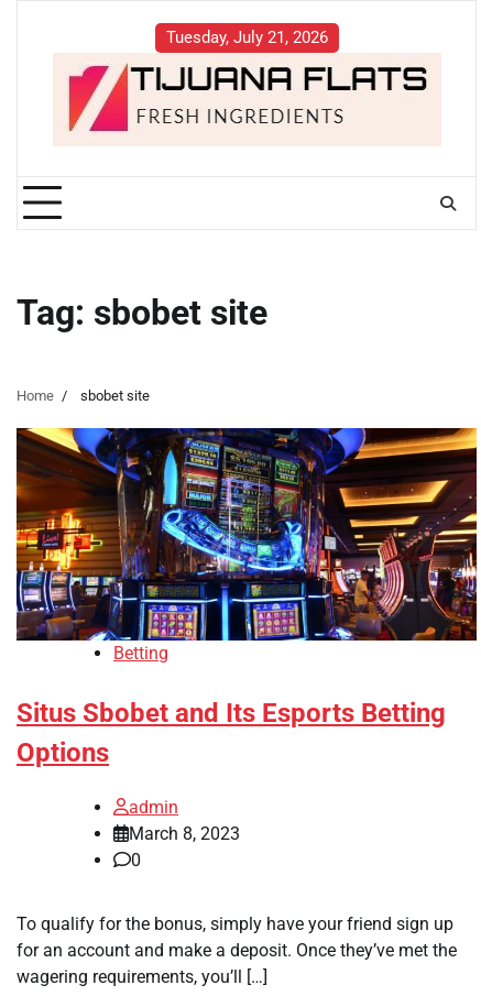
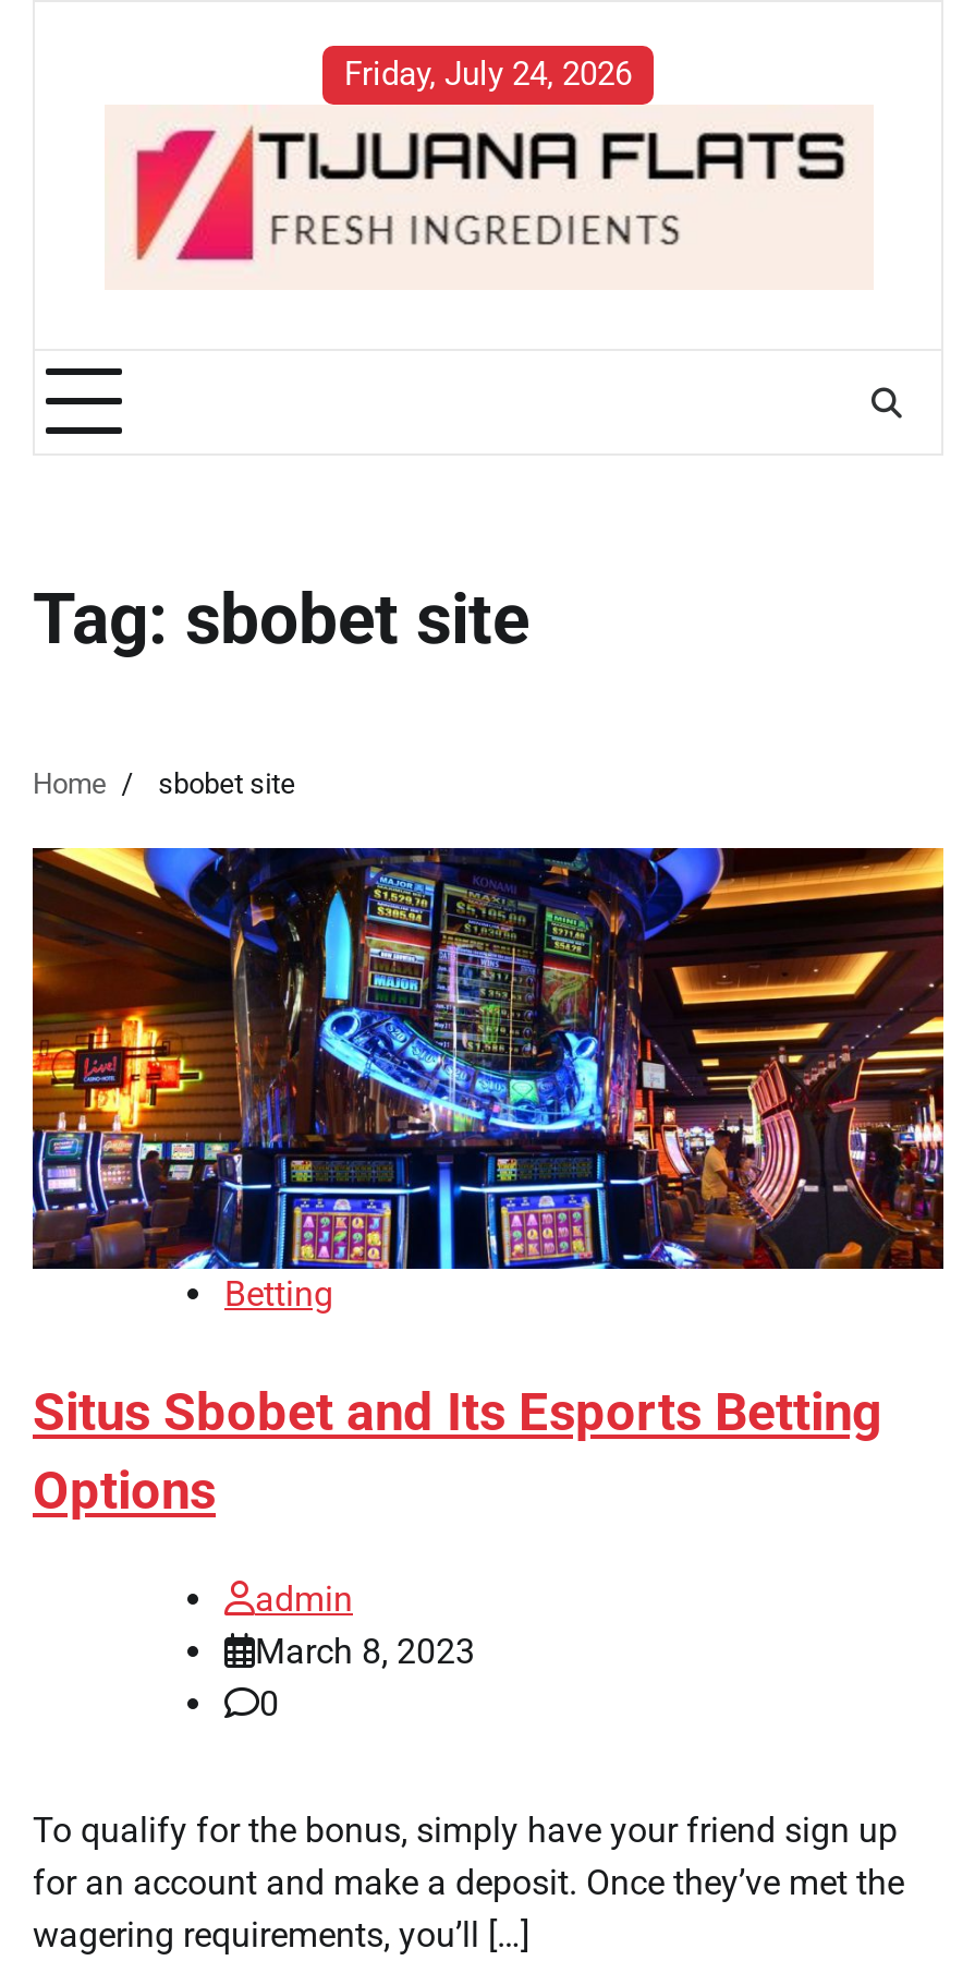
[166,28,327,47] Tuesday, July 21, 2026 -> [344,55,632,94] Friday, July 24, 2026

